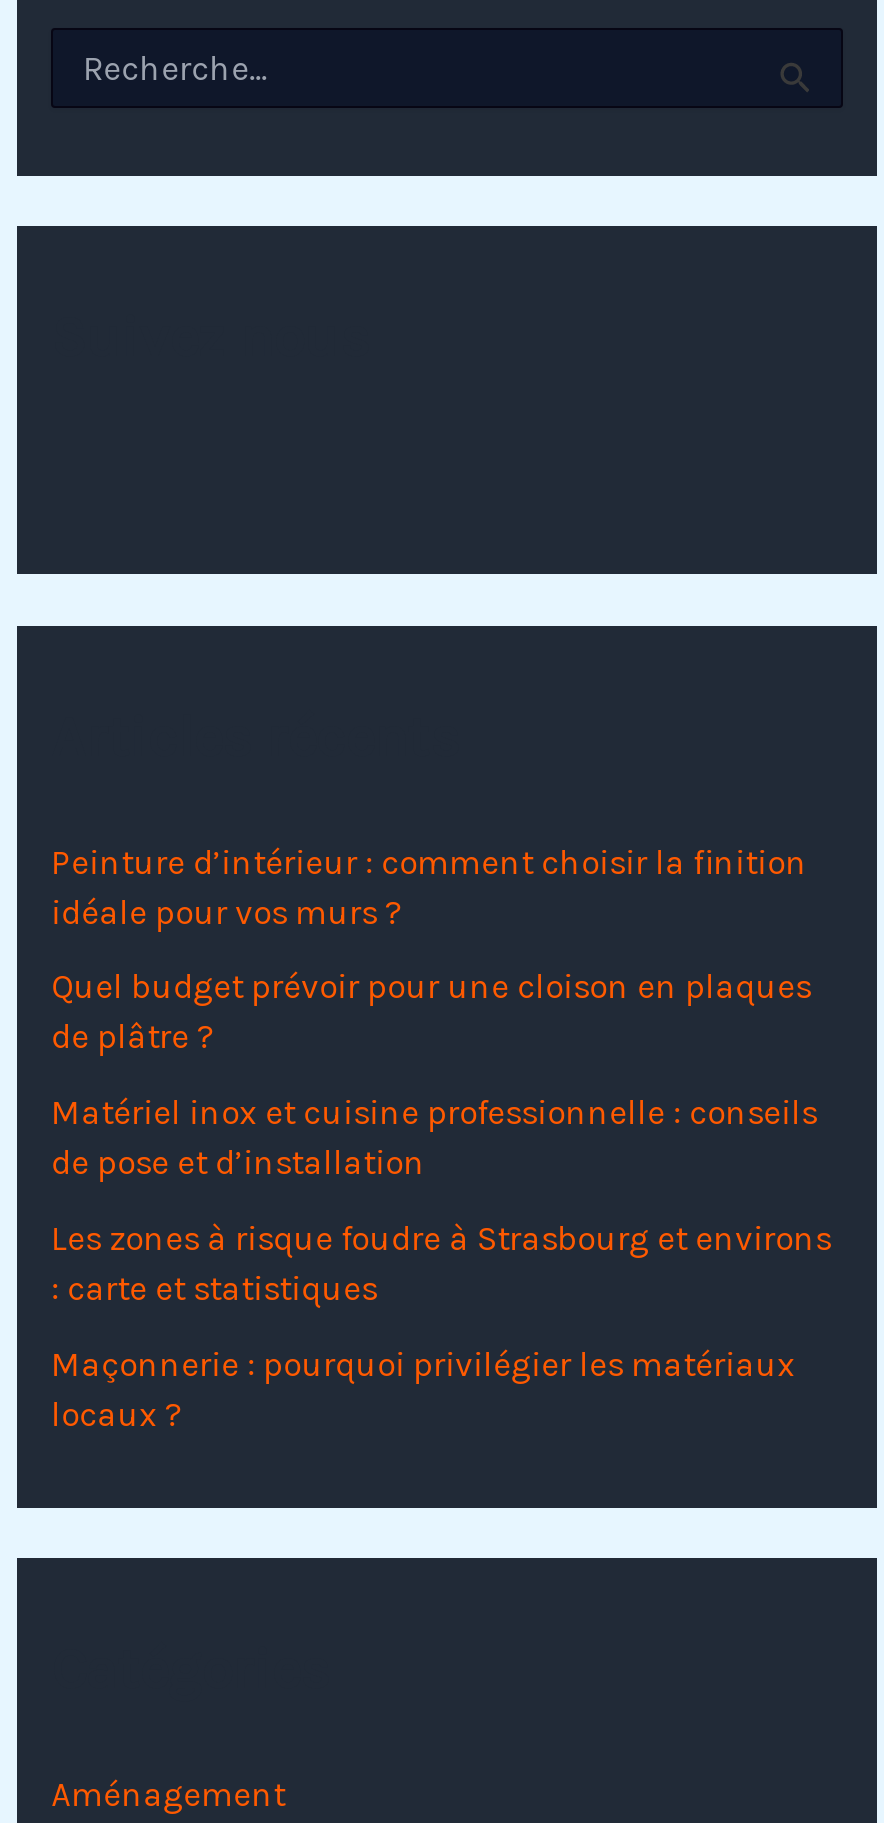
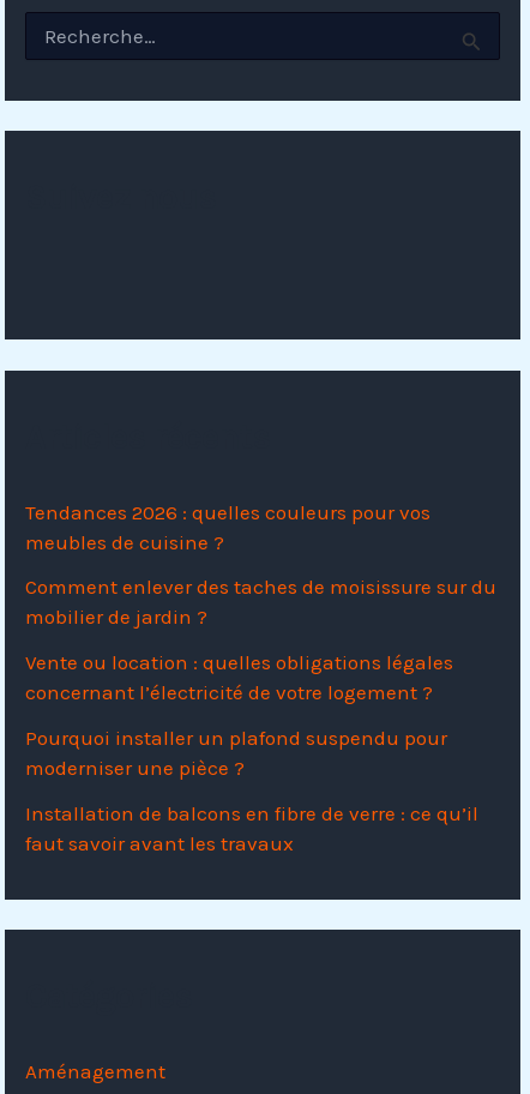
[51,841,807,931] Peinture d’intérieur : comment choisir la finition | idéale pour vos murs ? -> [25,500,431,554] Tendances 2026 : quelles couleurs pour vos | meubles de cuisine ?
[51,967,811,1057] Quel budget prévoir pour une cloison en plaques | de plâtre ? -> [25,575,497,629] Comment enlever des taches de moisissure sur du | mobilier de jardin ?
[51,1092,817,1182] Matériel inox et cuisine professionnelle : conseils | de pose et d’installation -> [25,650,453,704] Vente ou location : quelles obligations légales | concernant l’électricité de votre logement ?
[51,1218,831,1308] Les zones à risque foudre à Strasbourg et environs | : carte et statistiques -> [25,726,448,780] Pourquoi installer un plafond suspendu pour | moderniser une pièce ?
[51,1343,795,1433] Maçonnerie : pourquoi privilégier les matériaux | locaux ? -> [25,801,479,855] Installation de balcons en fibre de verre : ce qu’il | faut savoir avant les travaux

